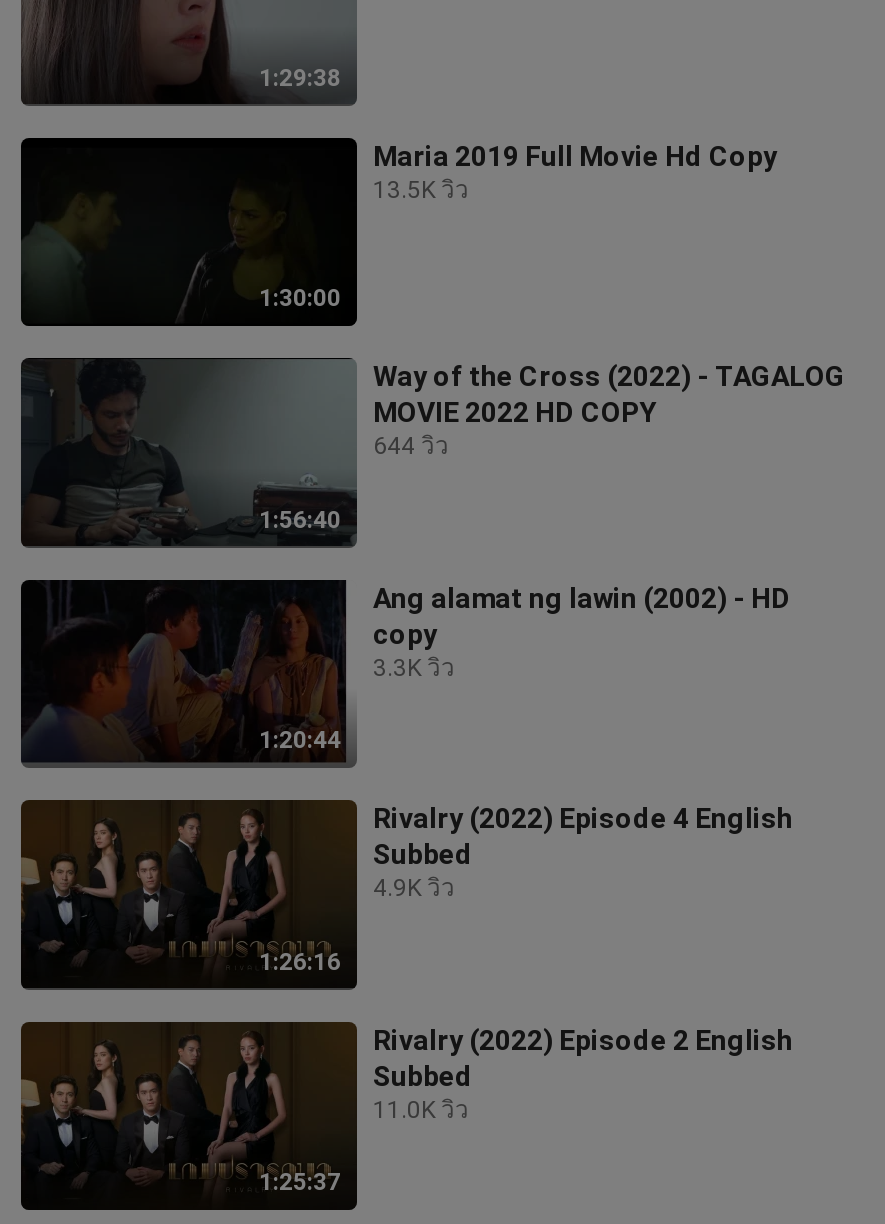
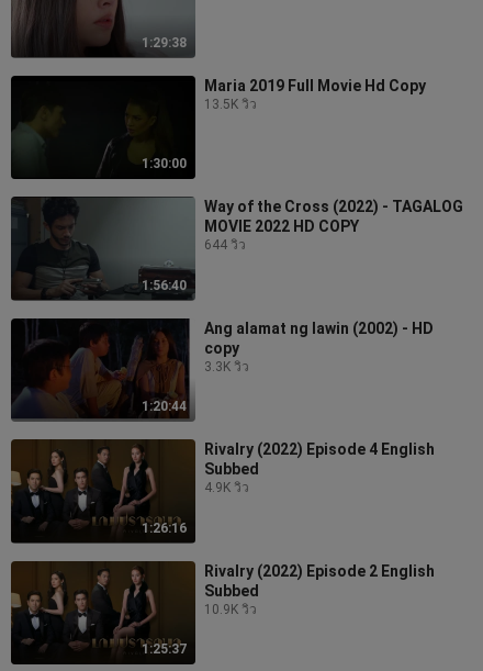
[373,1095,469,1123] 11.0K วิว -> [204,601,257,617] 10.9K วิว

